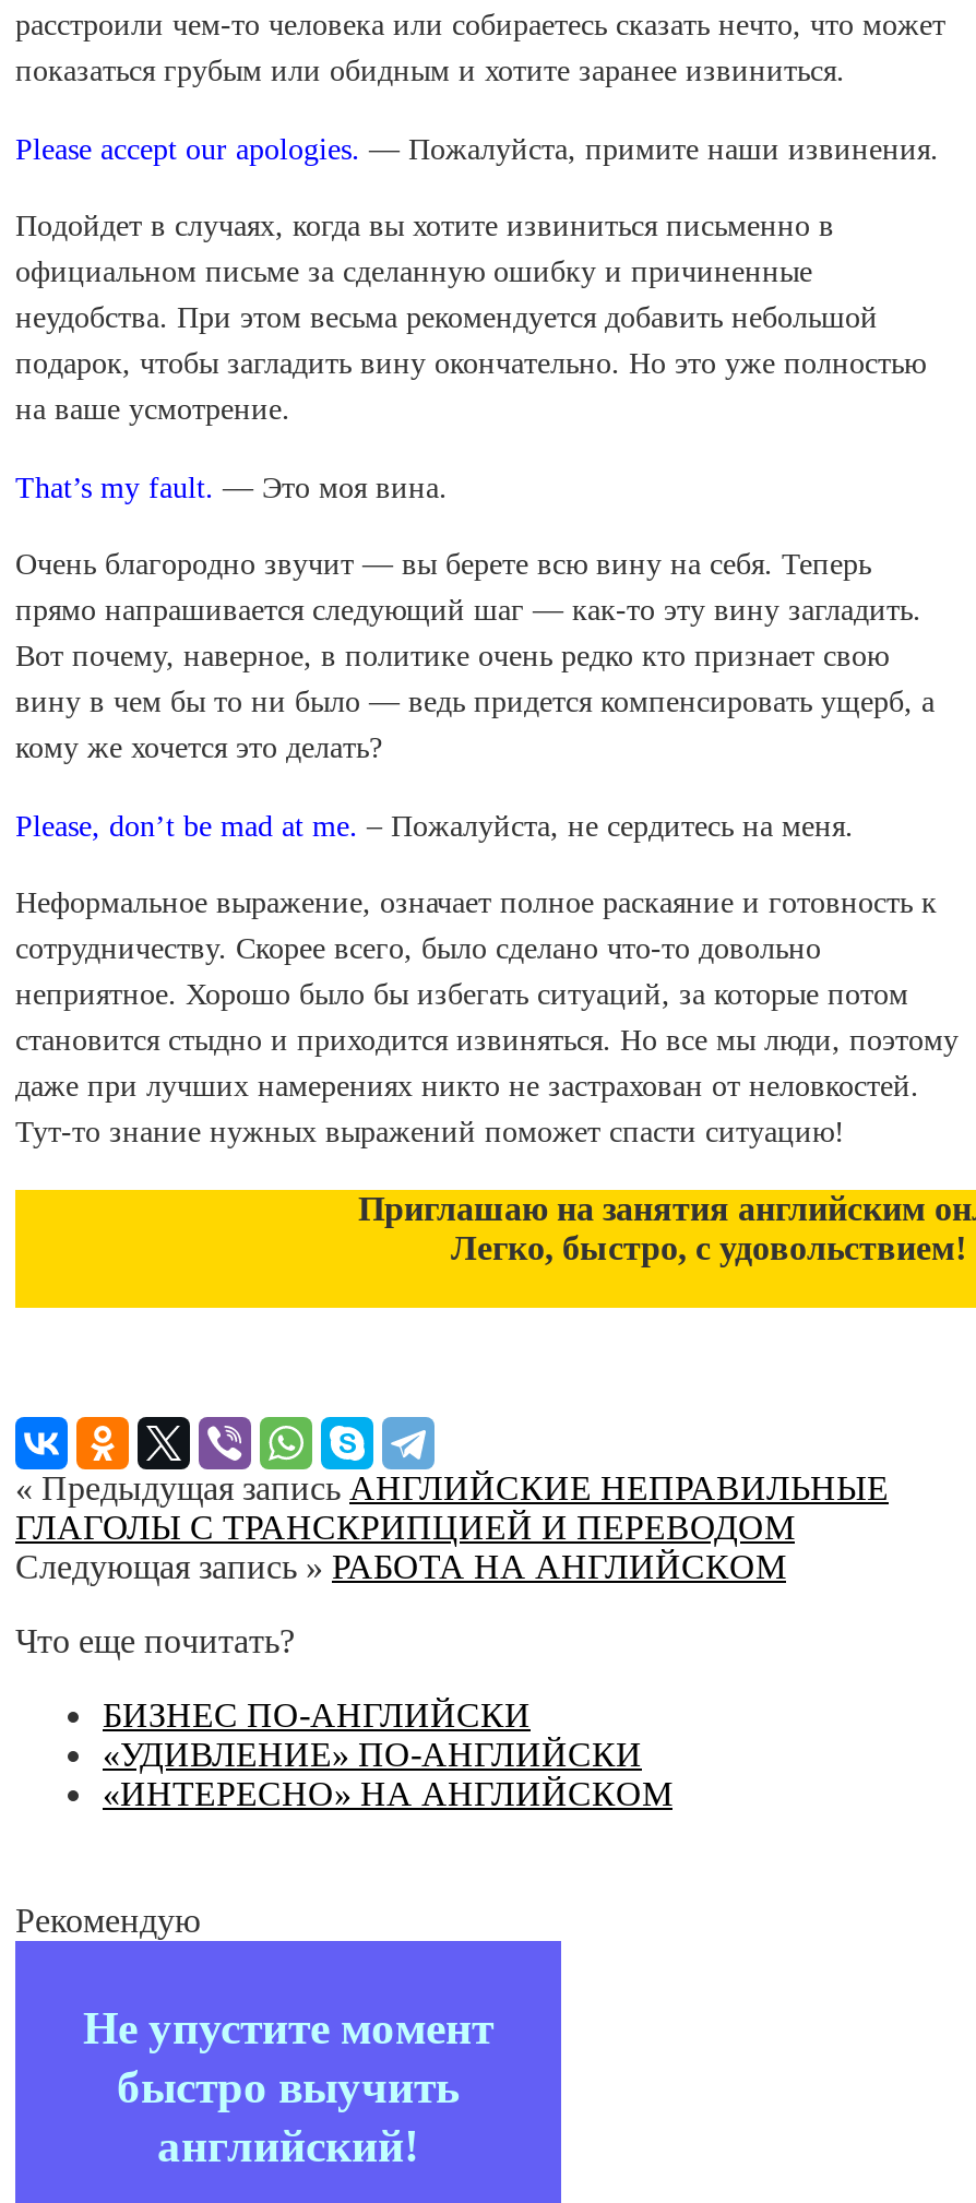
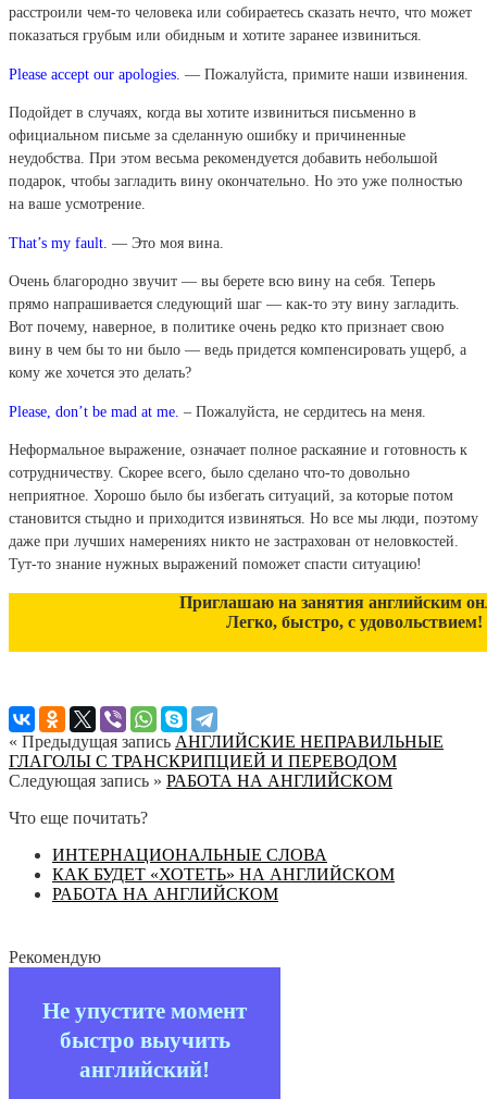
[103,1696,673,1812] БИЗНЕС ПО-АНГЛИЙСКИ | «УДИВЛЕНИЕ» ПО-АНГЛИЙСКИ | «ИНТЕРЕСНО» НА АНГЛИЙСКОМ -> [52,845,395,903] ИНТЕРНАЦИОНАЛЬНЫЕ СЛОВА | КАК БУДЕТ «ХОТЕТЬ» НА АНГЛИЙСКОМ | РАБОТА НА АНГЛИЙСКОМ

